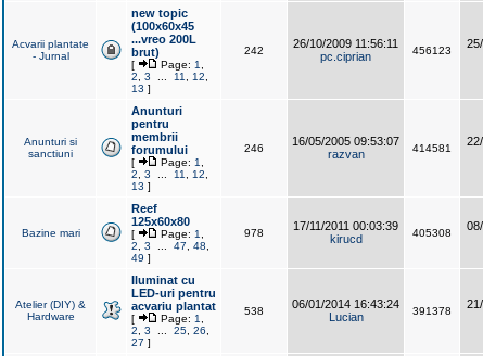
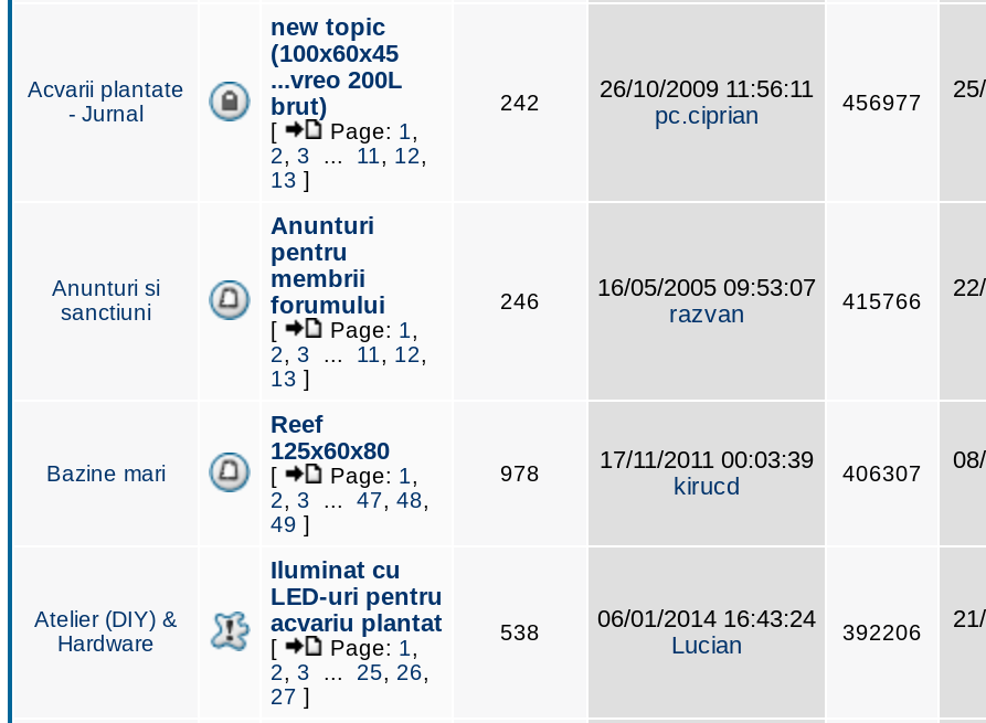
[412,44,452,56] 456123 -> [842,91,922,115] 456977
[412,142,452,154] 414581 -> [842,289,922,313] 415766
[412,227,452,239] 405308 -> [842,461,922,486] 406307
[412,305,452,317] 391378 -> [842,620,922,645] 392206

